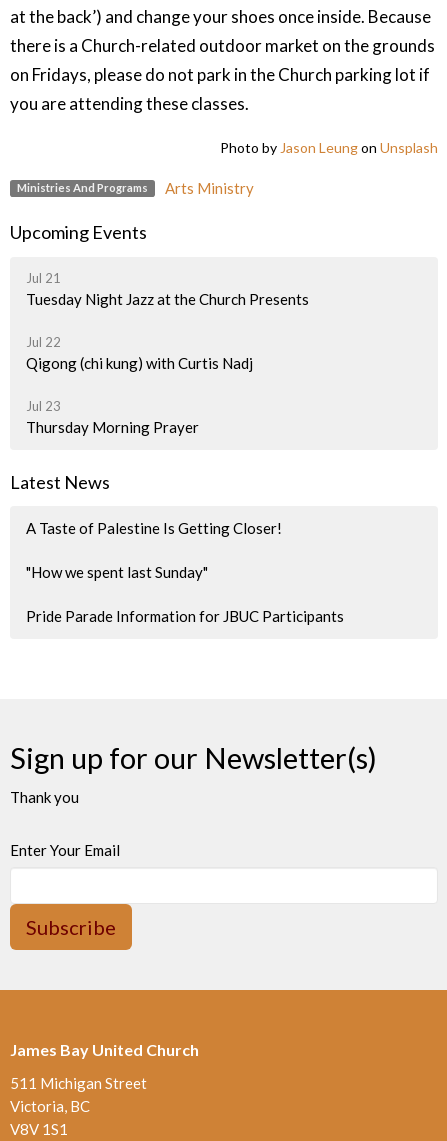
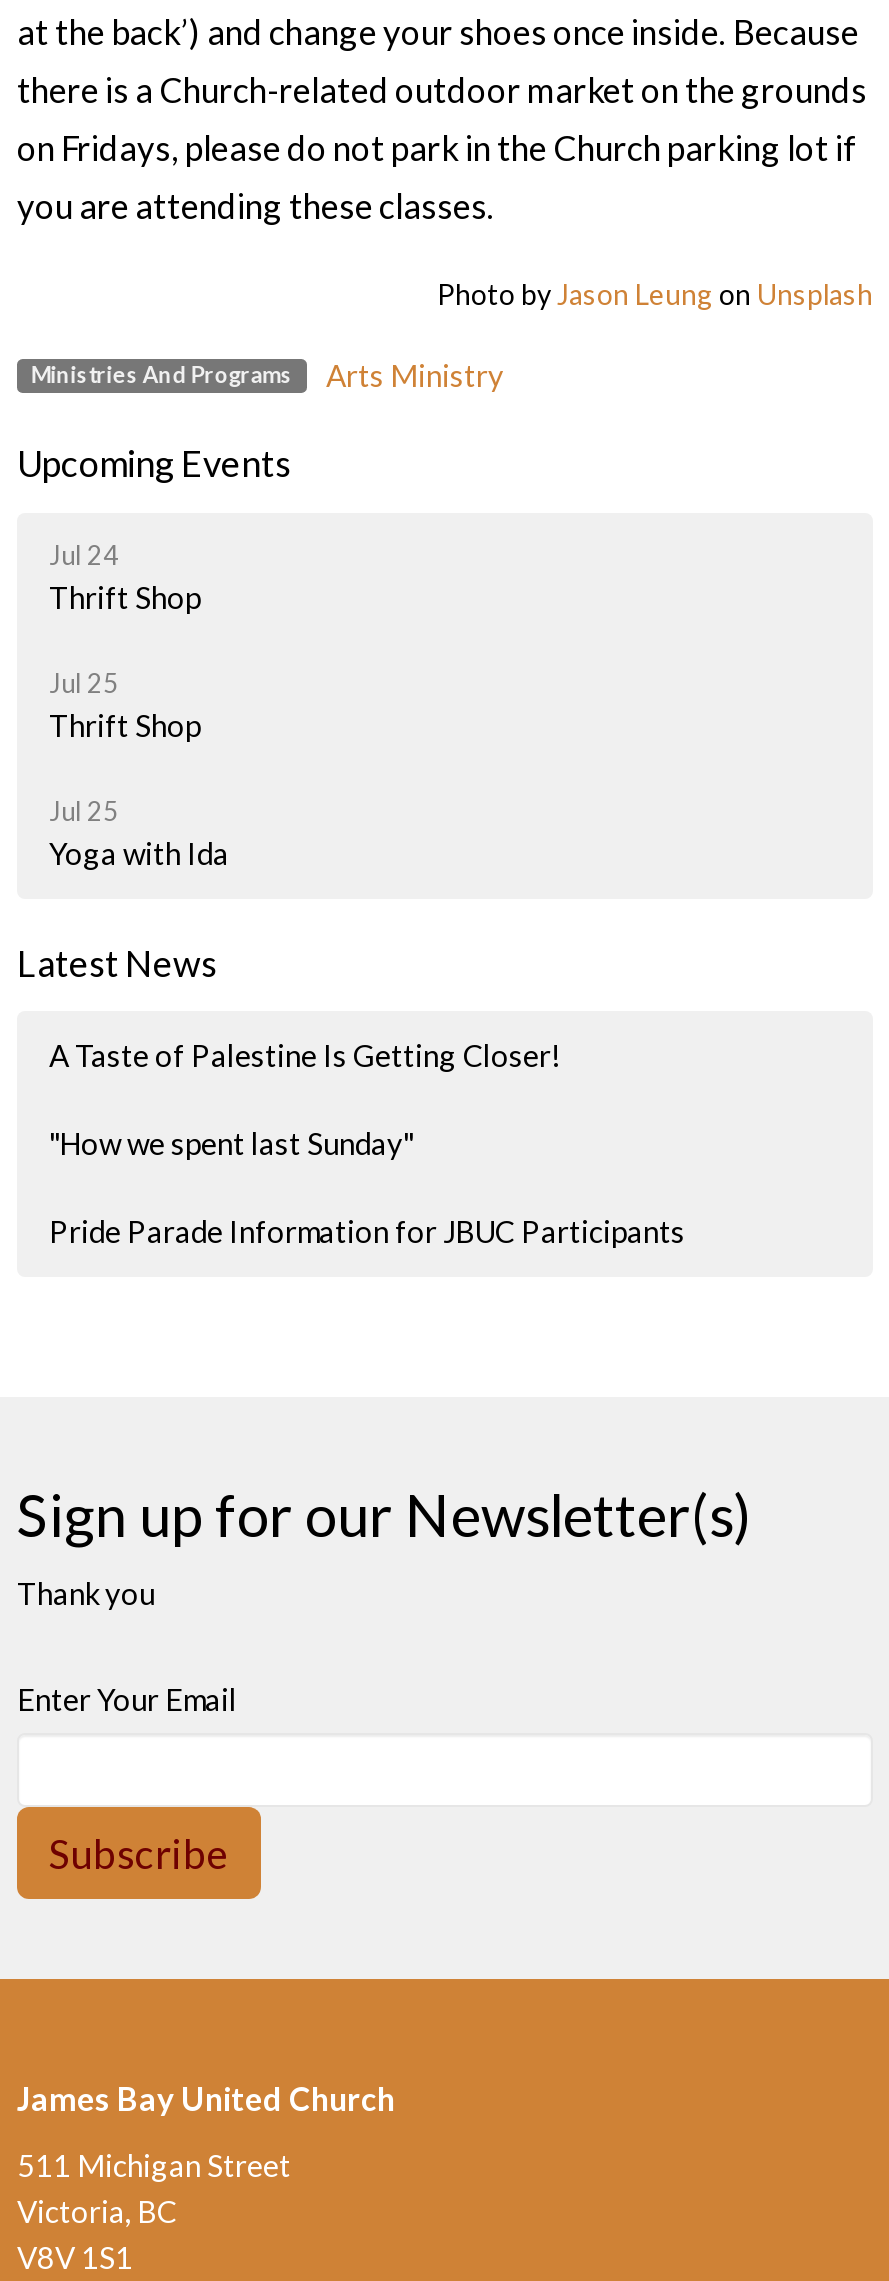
[26,269,309,307] Jul 21 | Tuesday Night Jazz at the Church Presents -> [49,538,201,614] Jul 24 | Thrift Shop
[26,333,253,371] Jul 22 | Qigong (chi kung) with Curtis Nadj -> [49,666,201,742] Jul 25 | Thrift Shop
[26,397,199,435] Jul 23 | Thursday Morning Prayer -> [49,794,229,870] Jul 25 | Yoga with Ida

